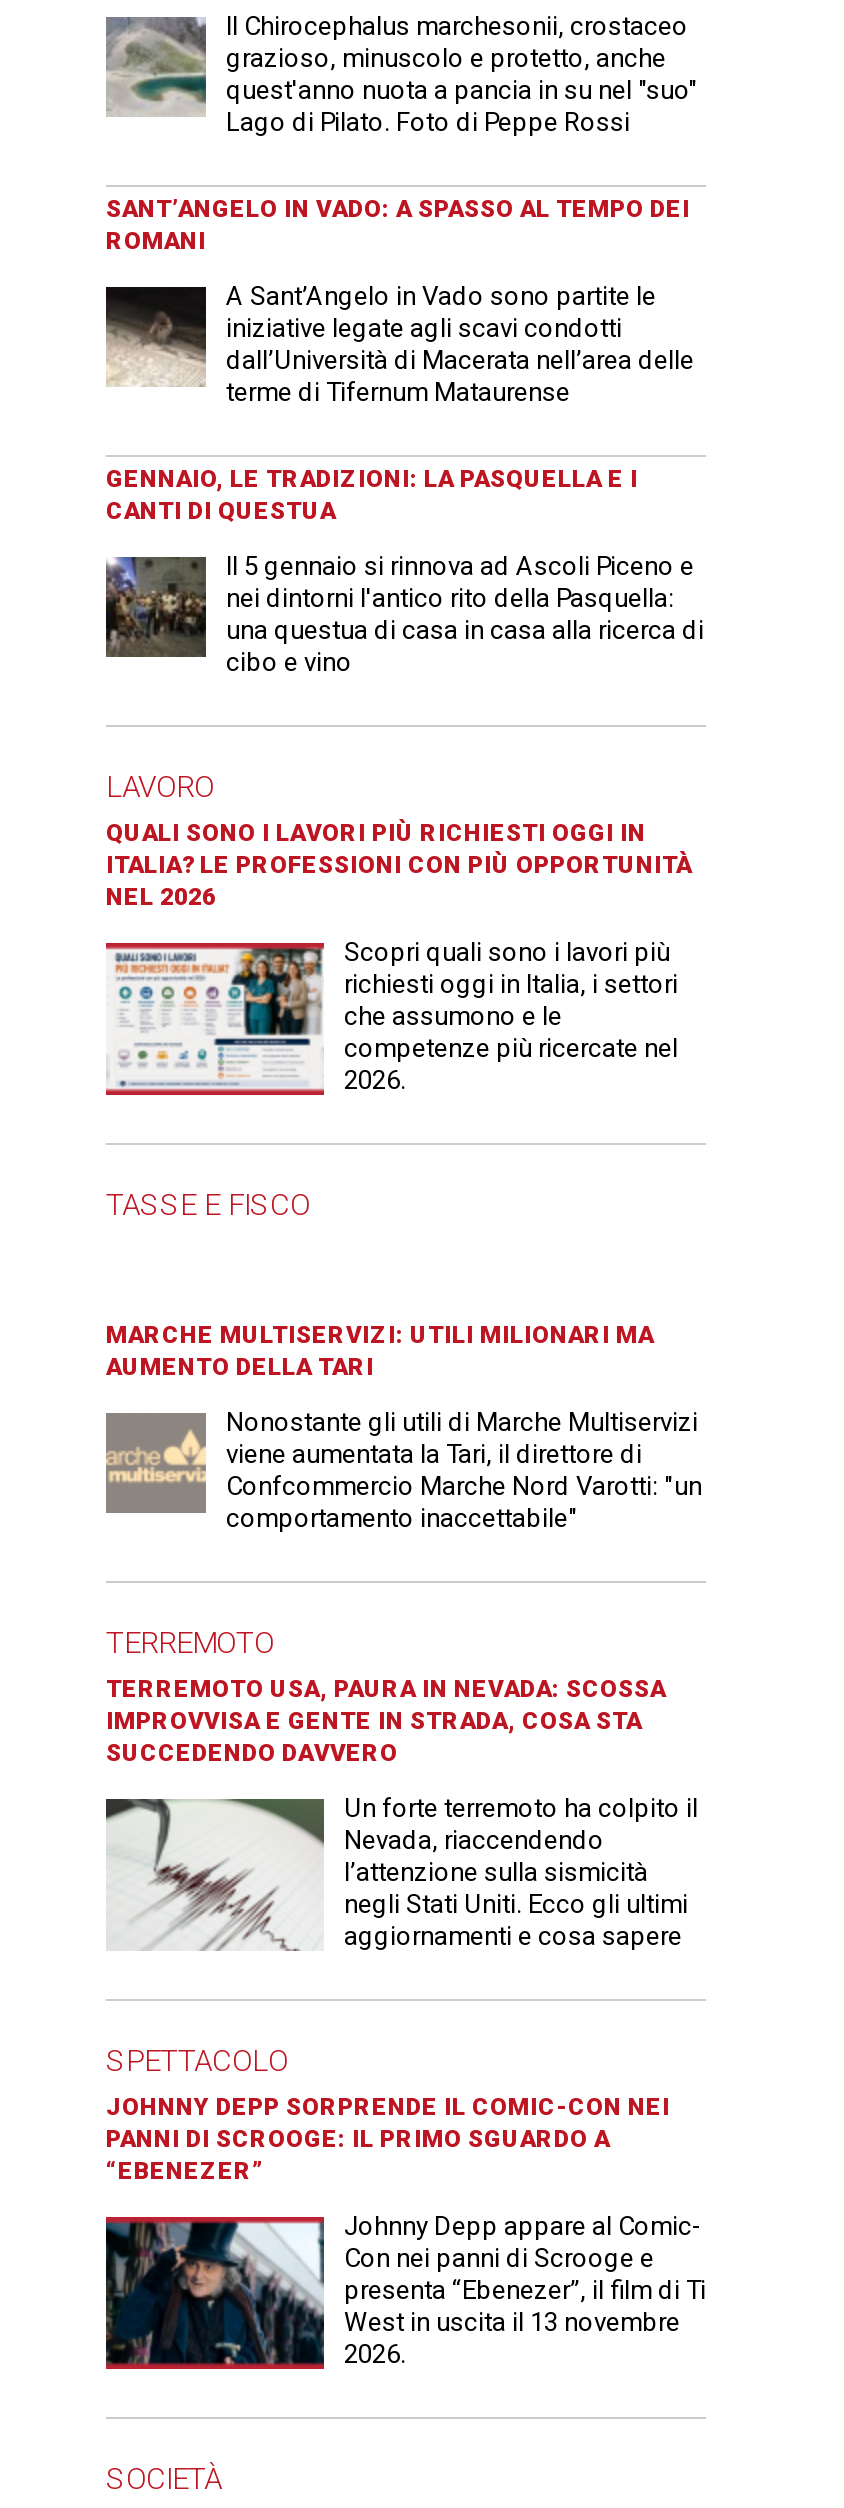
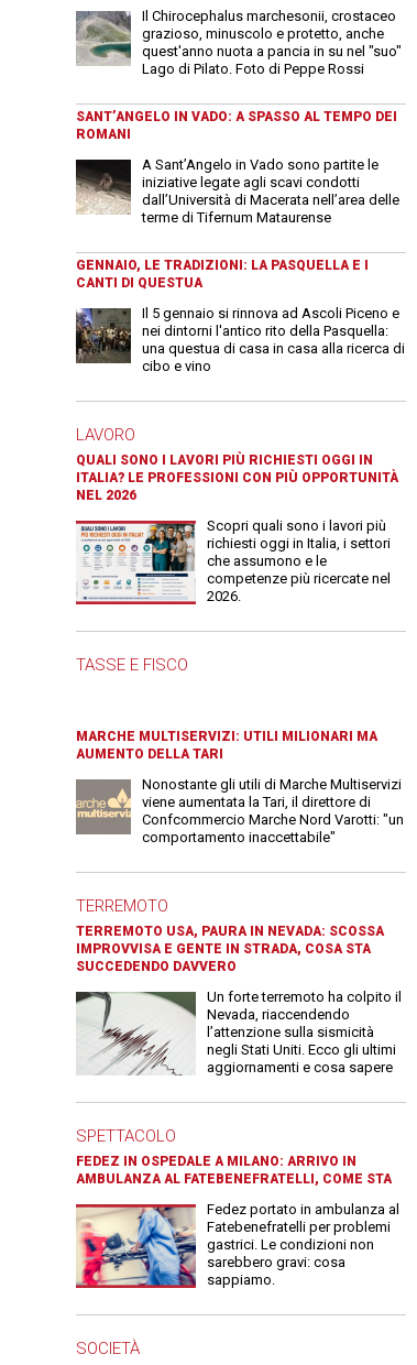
[106,2094,670,2186] JOHNNY DEPP SORPRENDE IL COMIC-CON NEI | PANNI DI SCROOGE: IL PRIMO SGUARDO A | “EBENEZER” -> [76,1154,392,1187] FEDEZ IN OSPEDALE A MILANO: ARRIVO IN | AMBULANZA AL FATEBENEFRATELLI, COME STA
[104,2212,706,2370] [image] | Johnny Depp appare al Comic- | Con nei panni di Scrooge e | presenta “Ebenezer”, il film di Ti | West in uscita il 13 novembre | 2026. -> [76,1201,399,1288] [image] | Fedez portato in ambulanza al | Fatebenefratelli per problemi | gastrici. Le condizioni non | sarebbero gravi: cosa | sappiamo.

